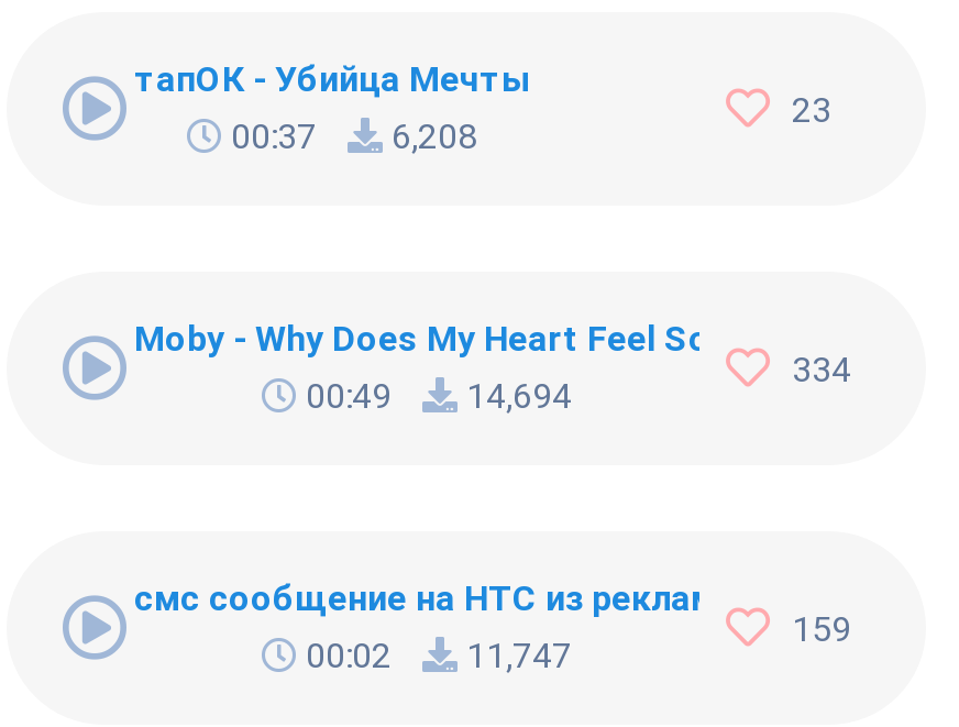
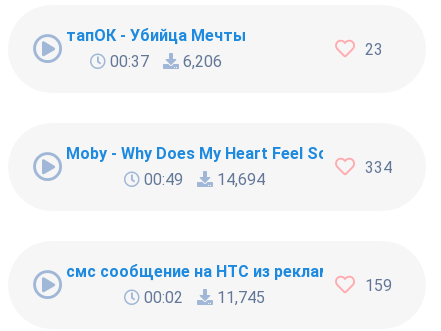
[231,115,477,157] 00:37 6,208 -> [110,52,222,71] 00:37 6,206
[306,635,572,676] 00:02 11,747 -> [144,288,265,307] 00:02 11,745

